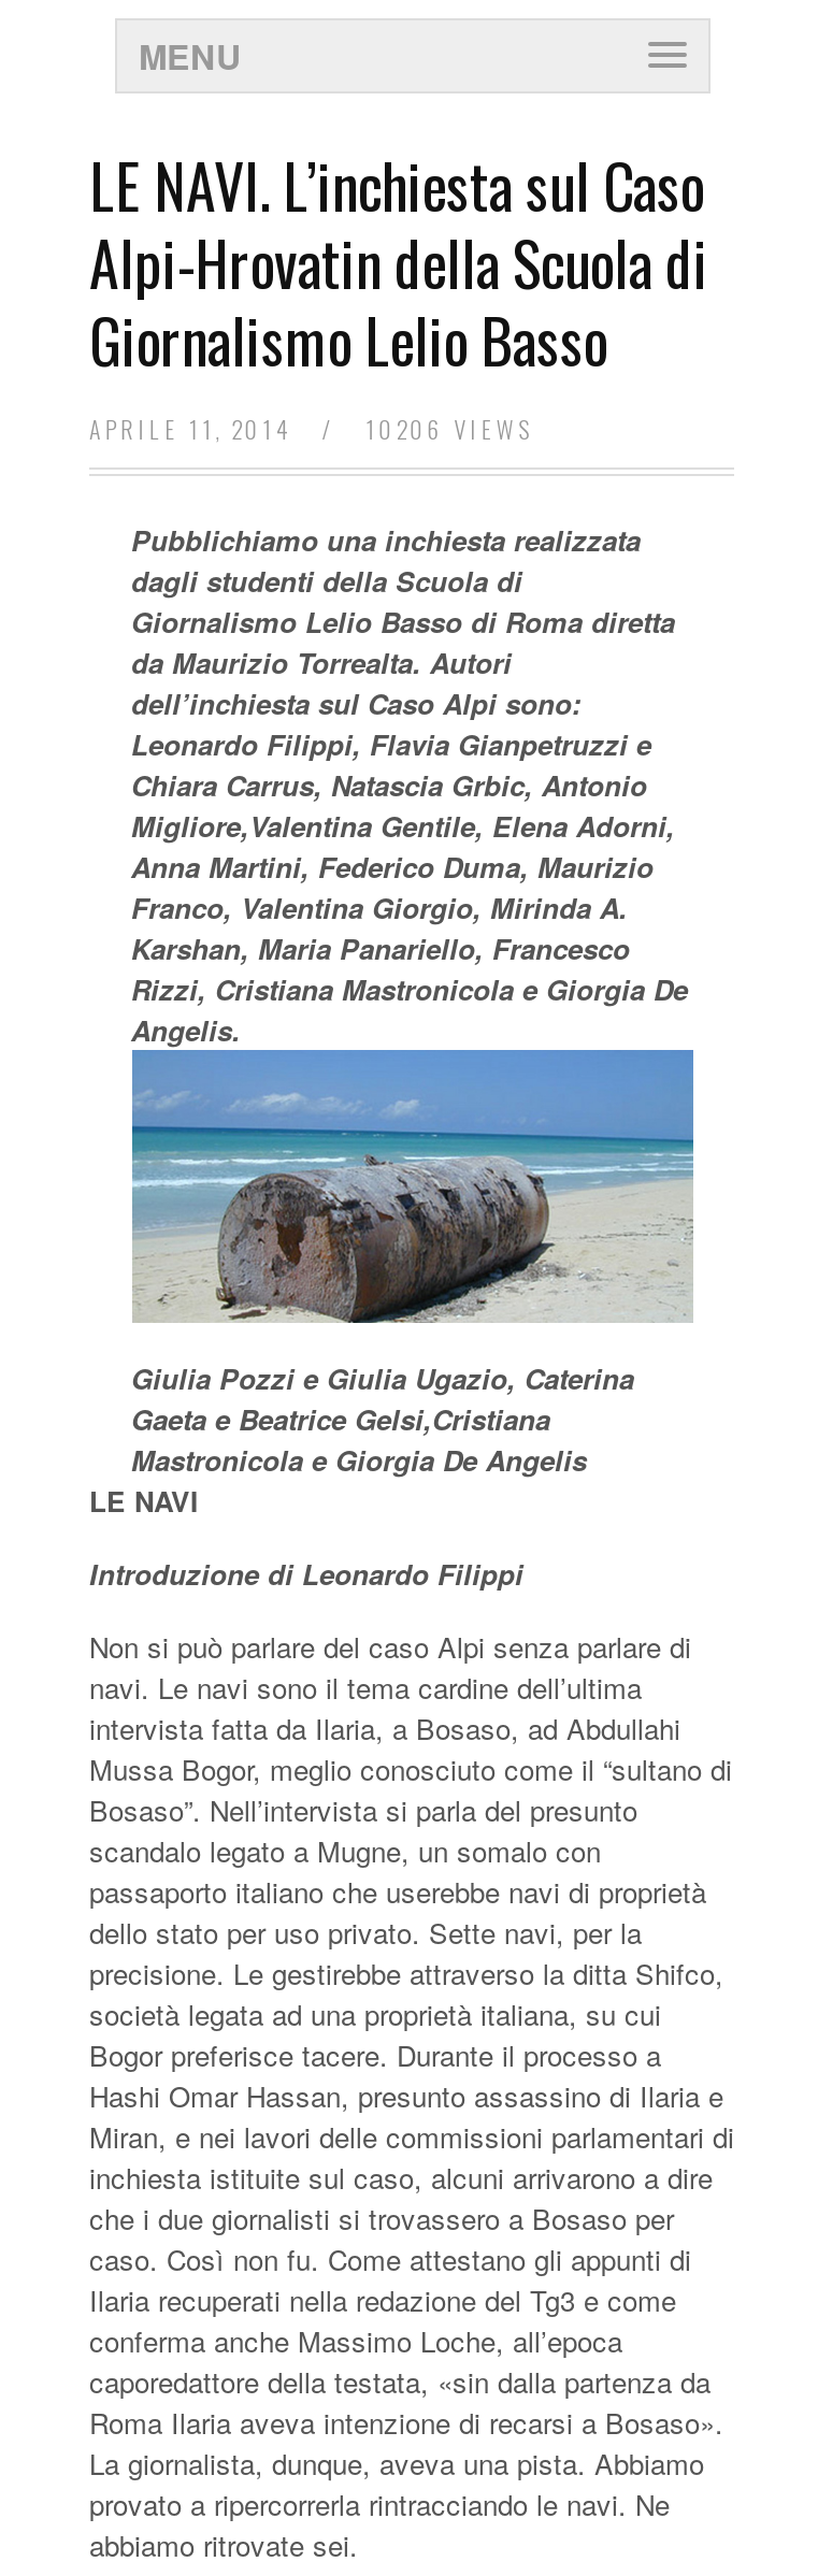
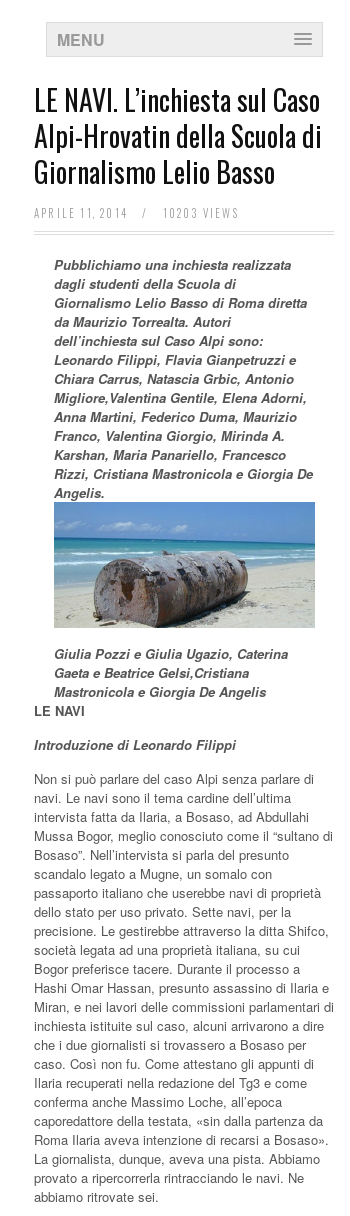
[357,411,532,445] 10206 VIEWS -> [158,204,239,220] 10203 VIEWS

